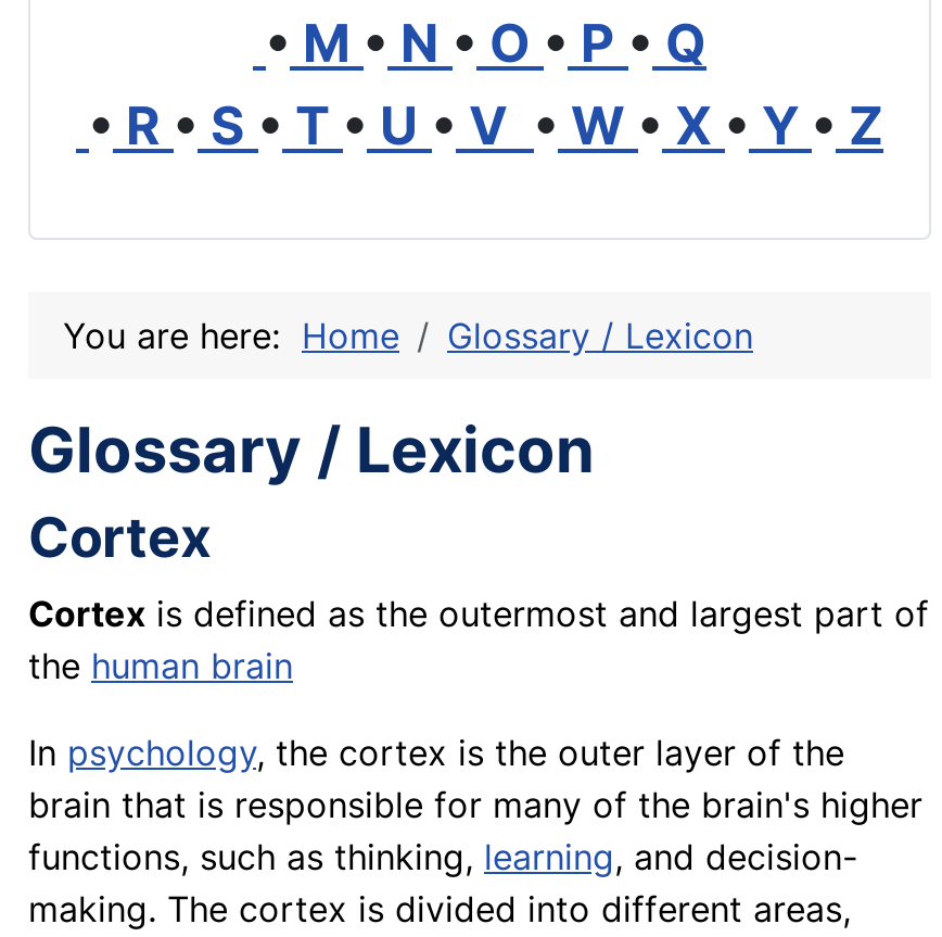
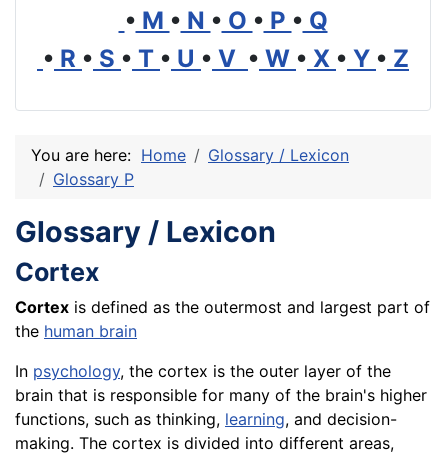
none -> [53,169,134,189] Glossary P

